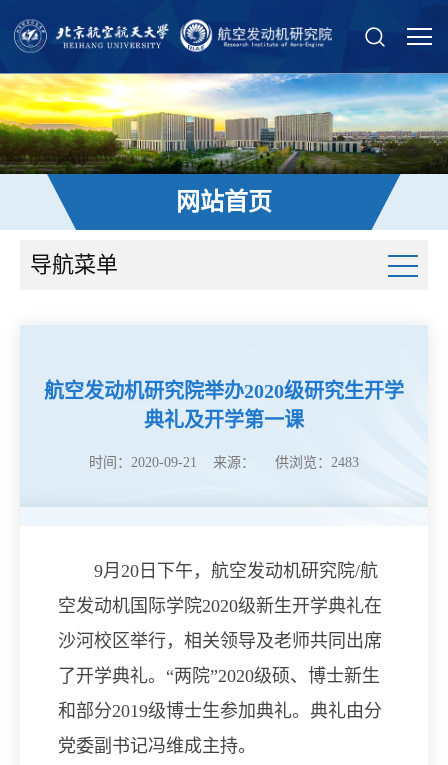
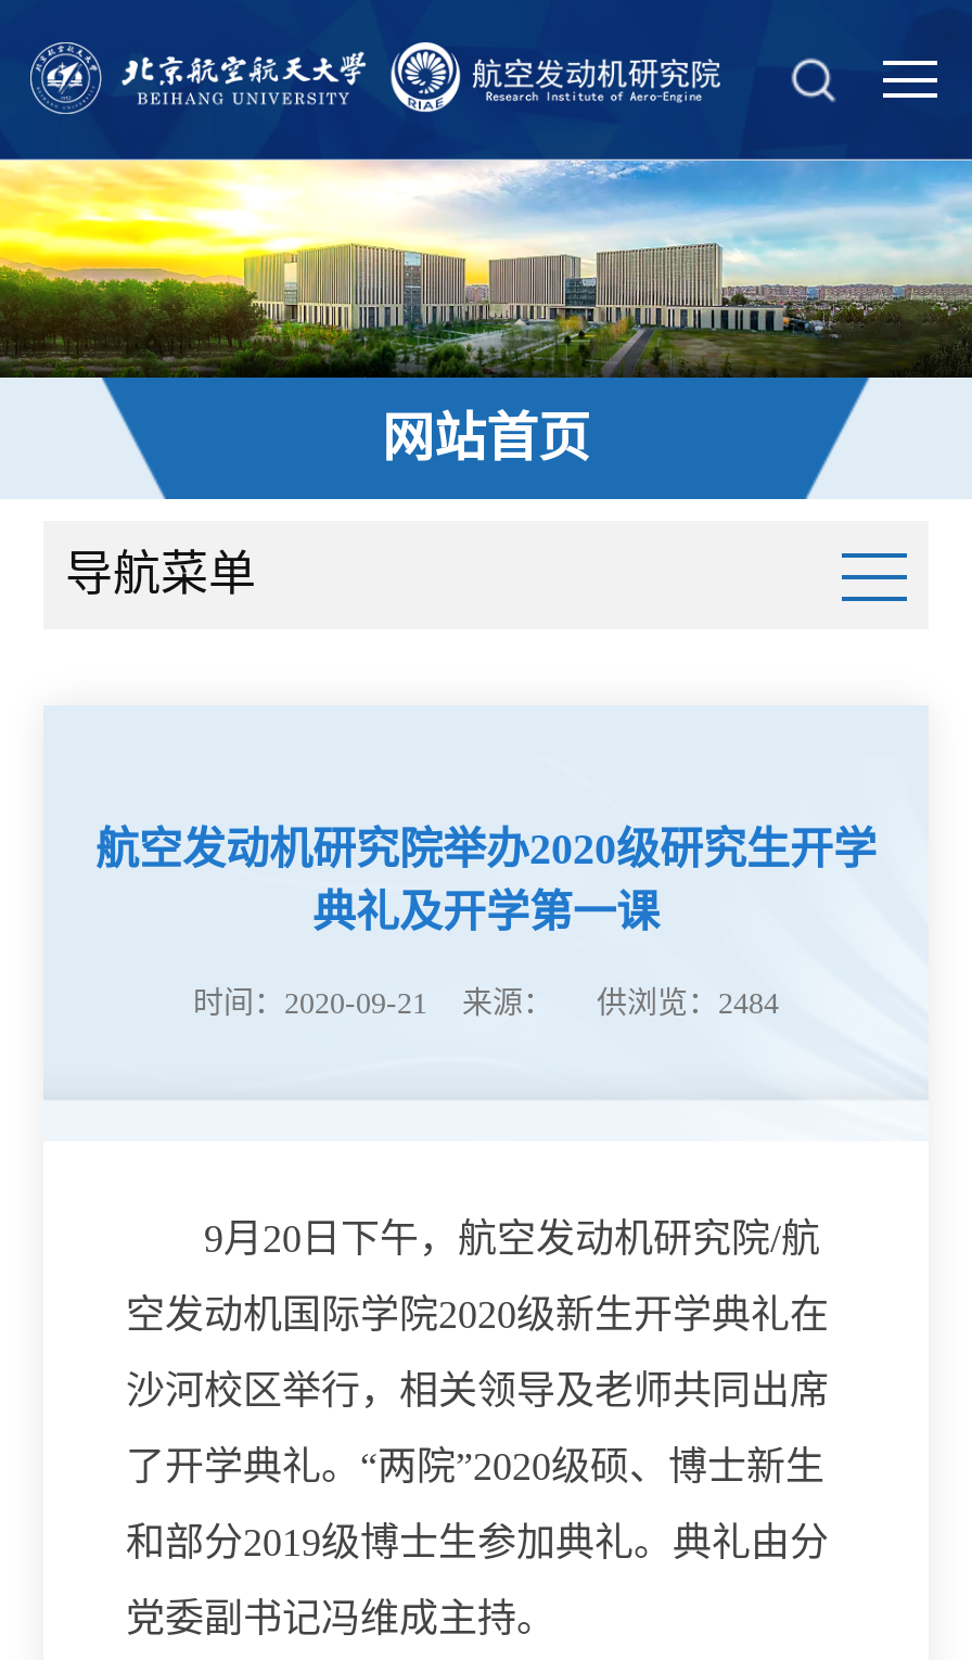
[89,455,359,470] 时间：2020-09-21 来源： 供浏览：2483 -> [193,988,779,1021] 时间：2020-09-21 来源： 供浏览：2484

